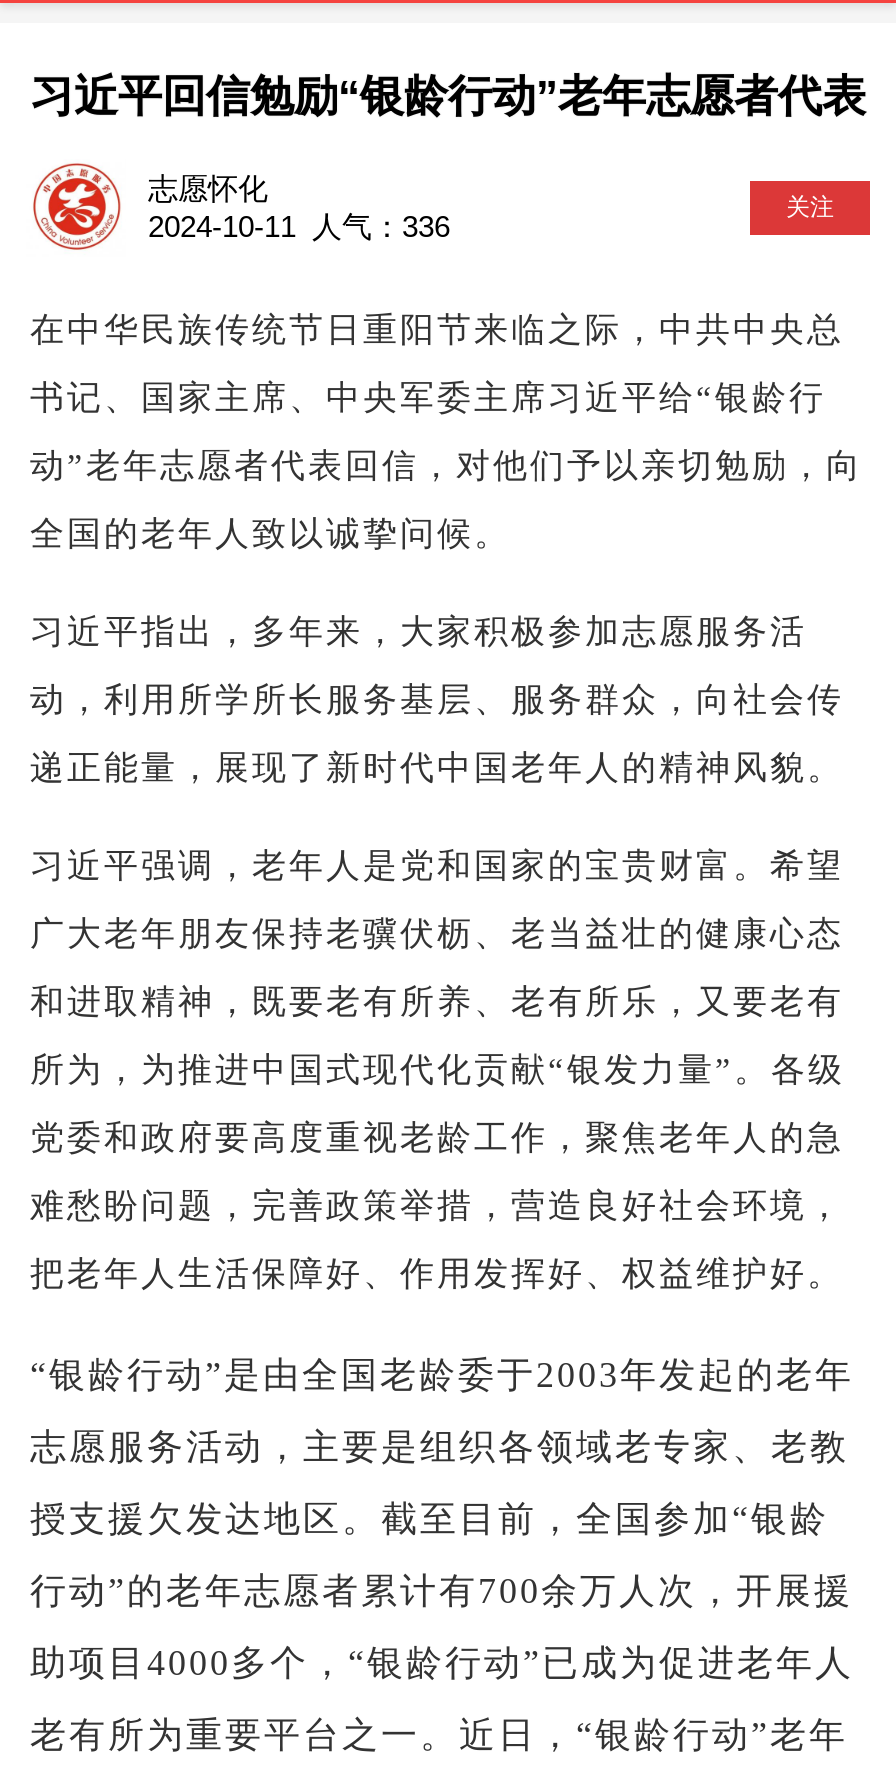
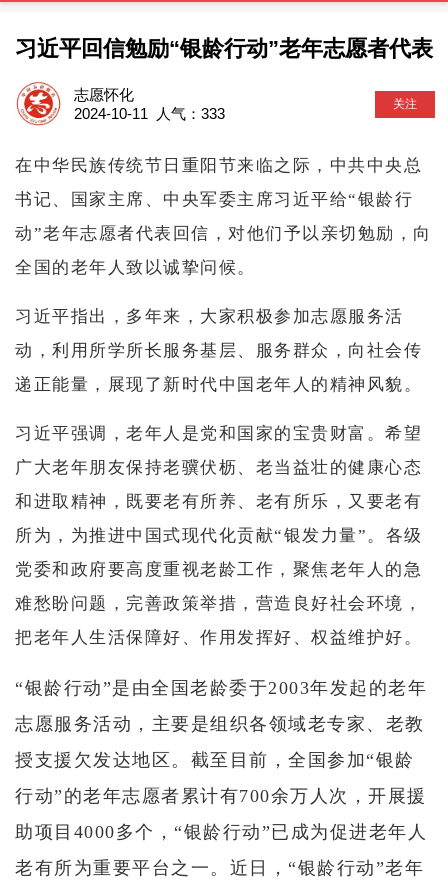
[148,209,450,243] 2024-10-11 人气：336 -> [74,105,225,122] 2024-10-11 人气：333

